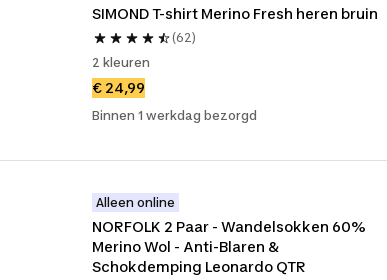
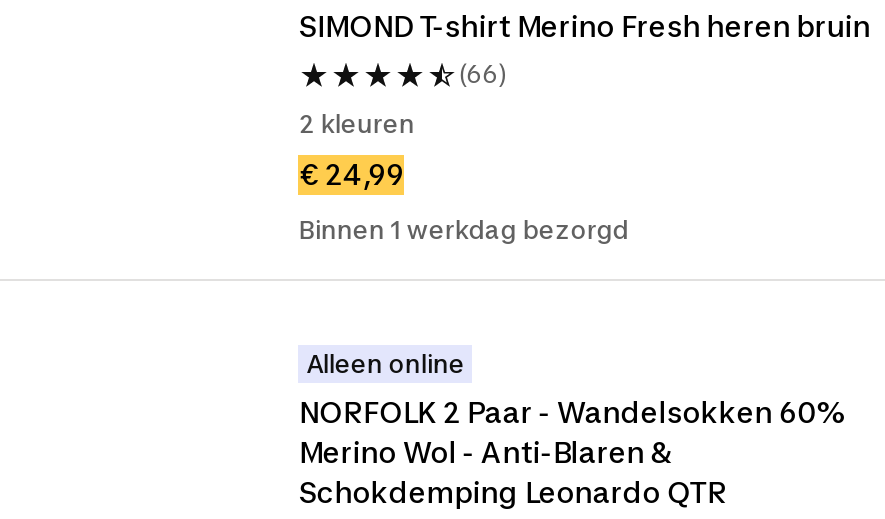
[172,30,196,45] (62) -> [459,59,507,89] (66)

